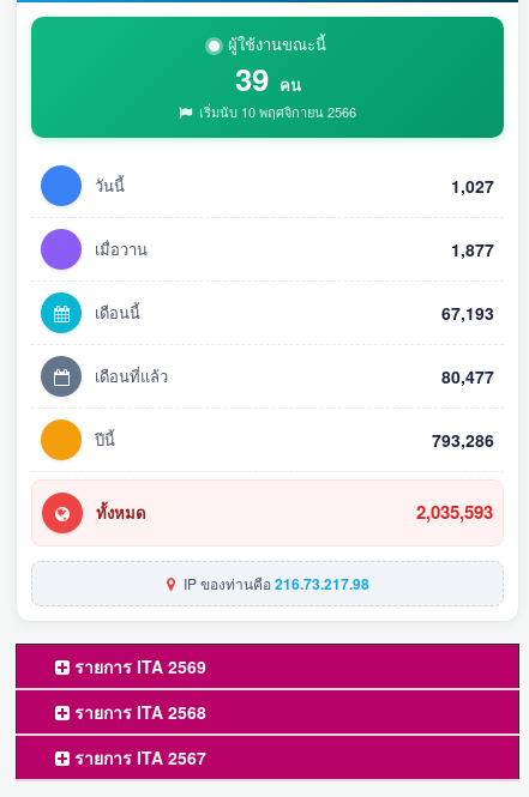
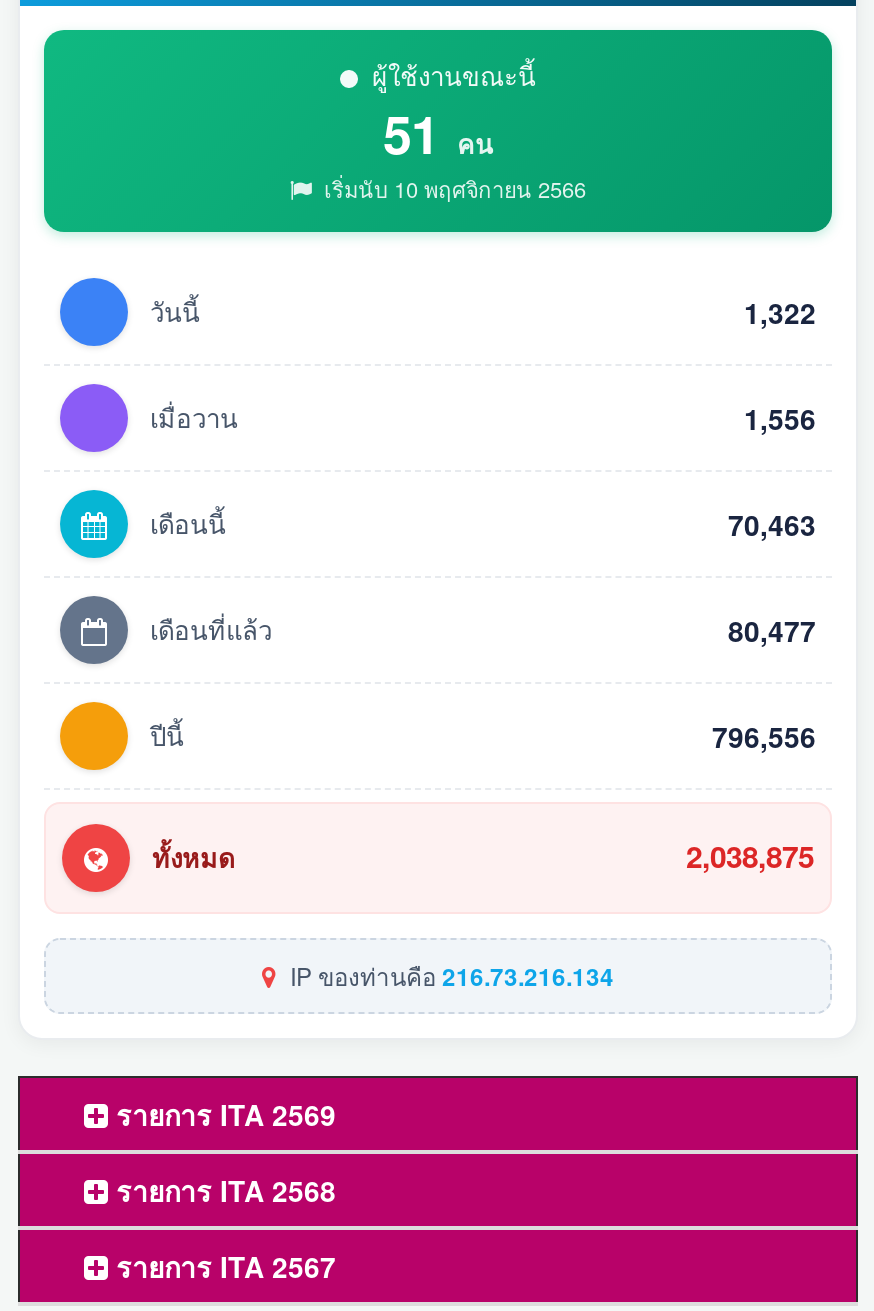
[235,56,300,100] 39 คน -> [383,96,493,170] 51 คน
[451,174,494,198] 1,027 -> [744,292,816,332] 1,322
[451,237,494,261] 1,877 -> [744,398,816,438] 1,556
[441,301,494,325] 67,193 -> [728,504,816,544] 70,463
[432,428,494,452] 793,286 -> [712,716,816,756] 796,556
[416,499,493,525] 2,035,593 -> [686,835,814,879] 2,038,875
[179,573,369,594] IP ของท่านคือ216.73.217.98 -> [284,958,614,994] IP ของท่านคือ216.73.216.134

